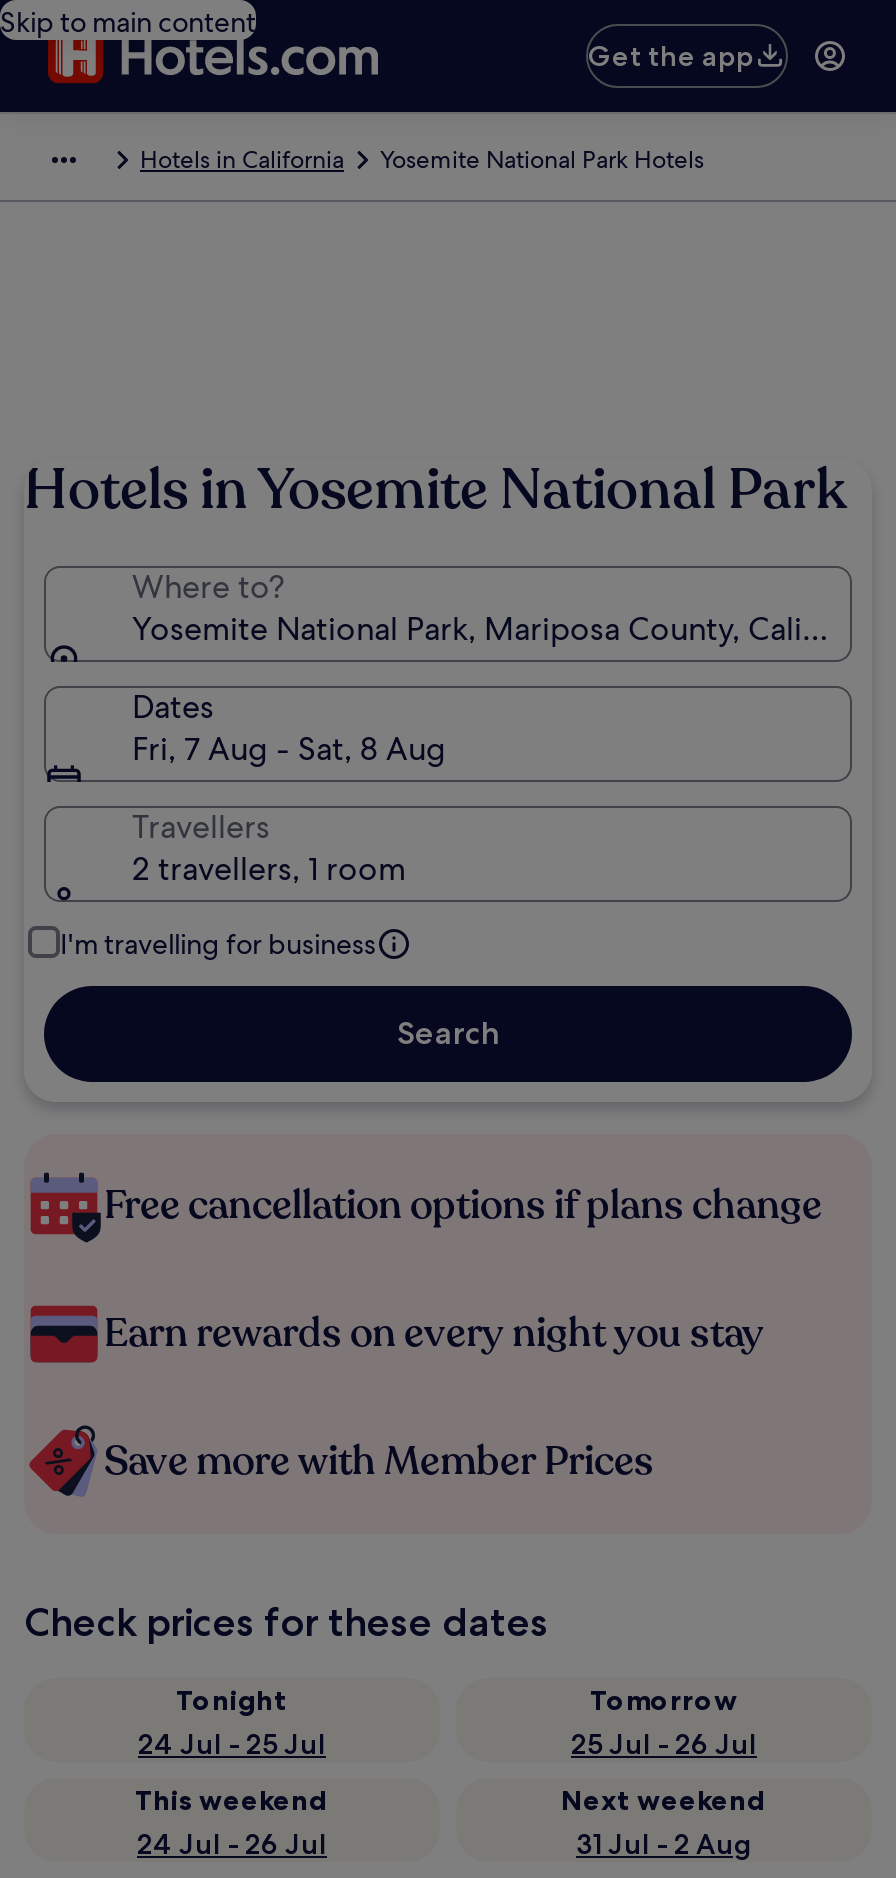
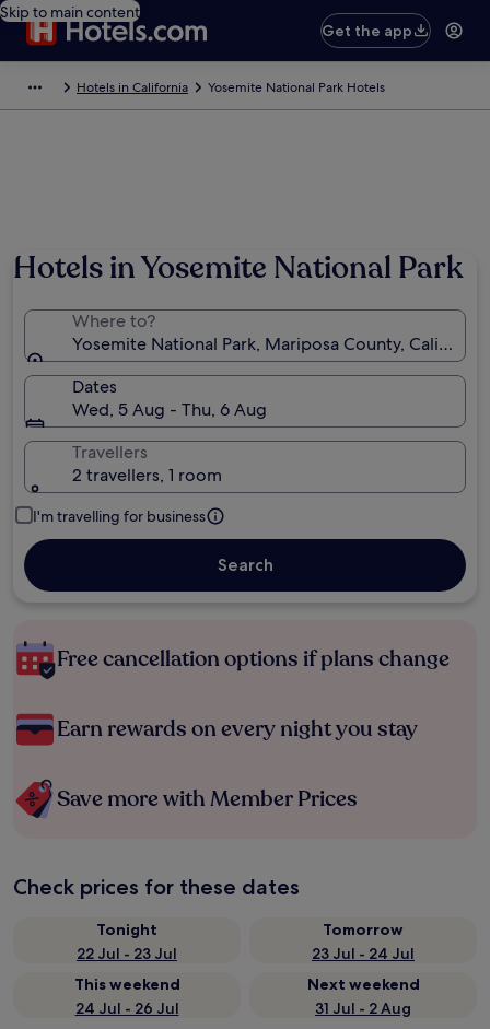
[132,728,446,770] Fri, 7 Aug - Sat, 8 Aug -> [72,398,267,421] Wed, 5 Aug - Thu, 6 Aug
[138,1726,326,1762] 24 Jul - 25 Jul -> [77,944,177,963] 22 Jul - 23 Jul
[571,1726,757,1762] 25 Jul - 26 Jul -> [312,944,415,963] 23 Jul - 24 Jul

